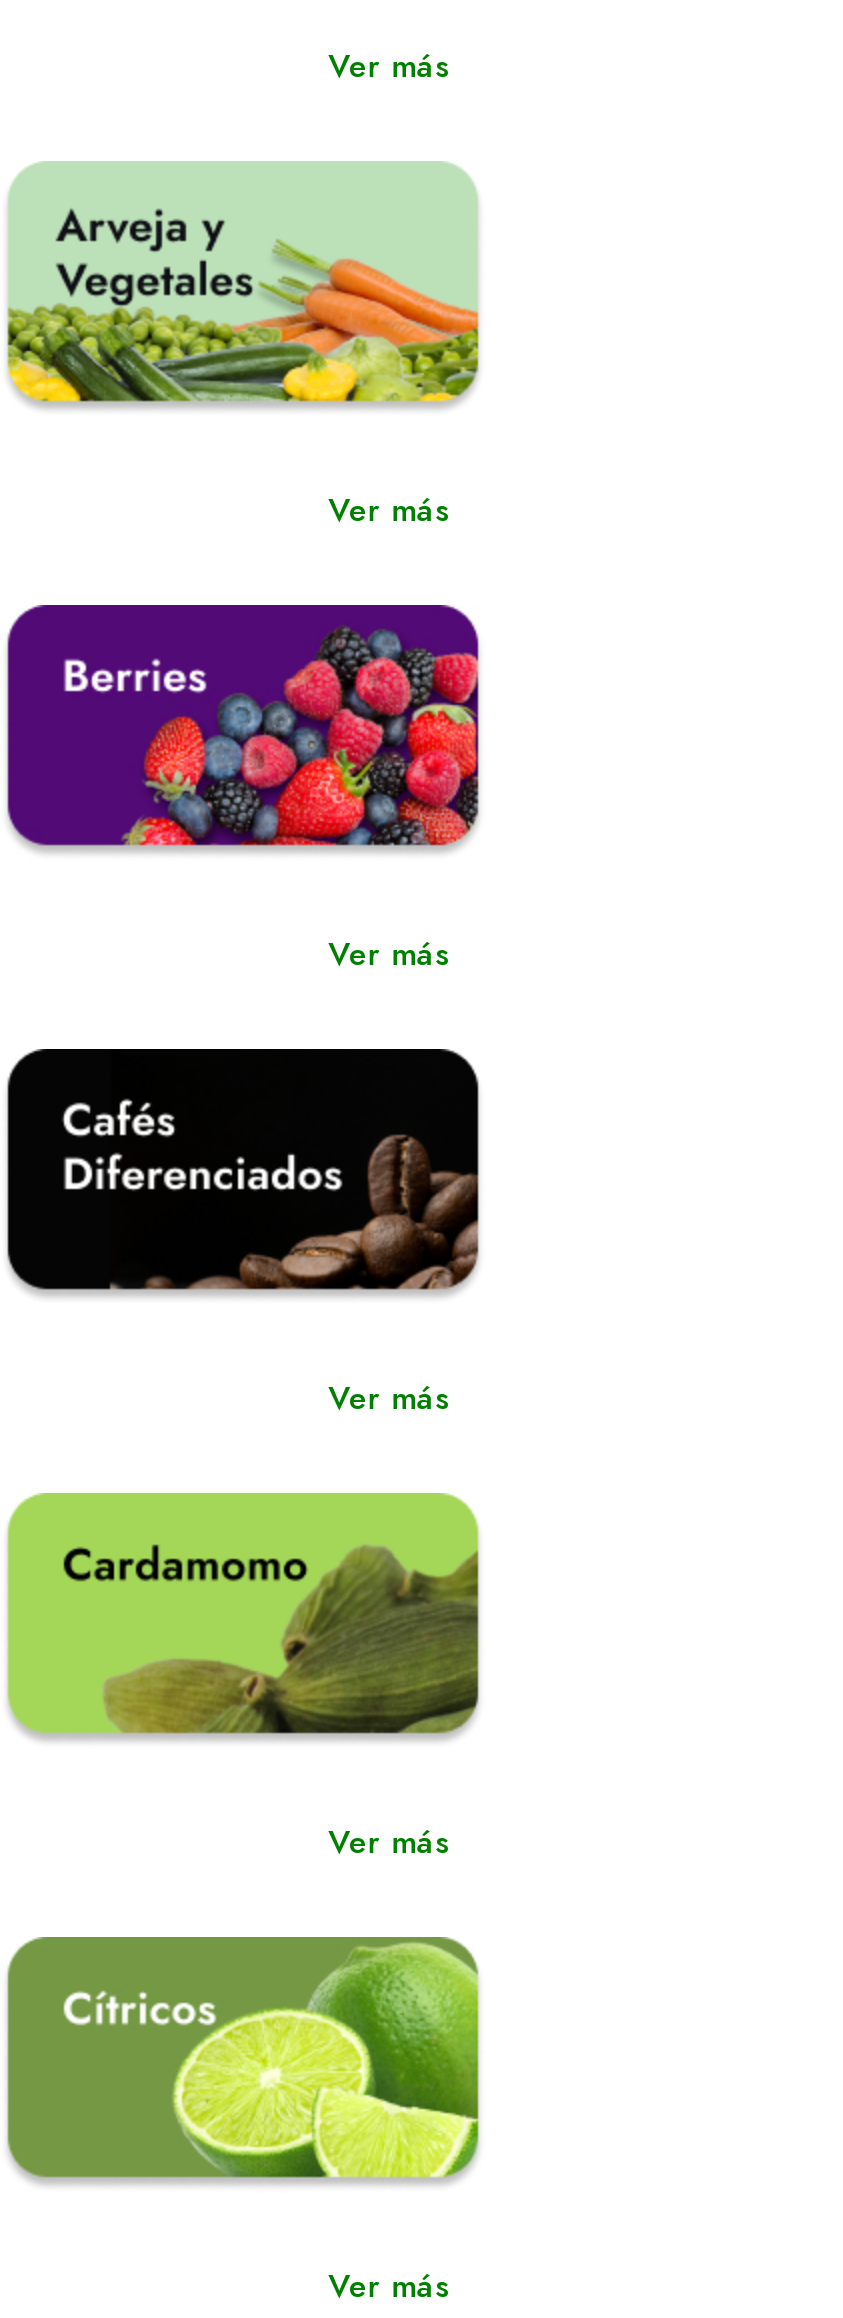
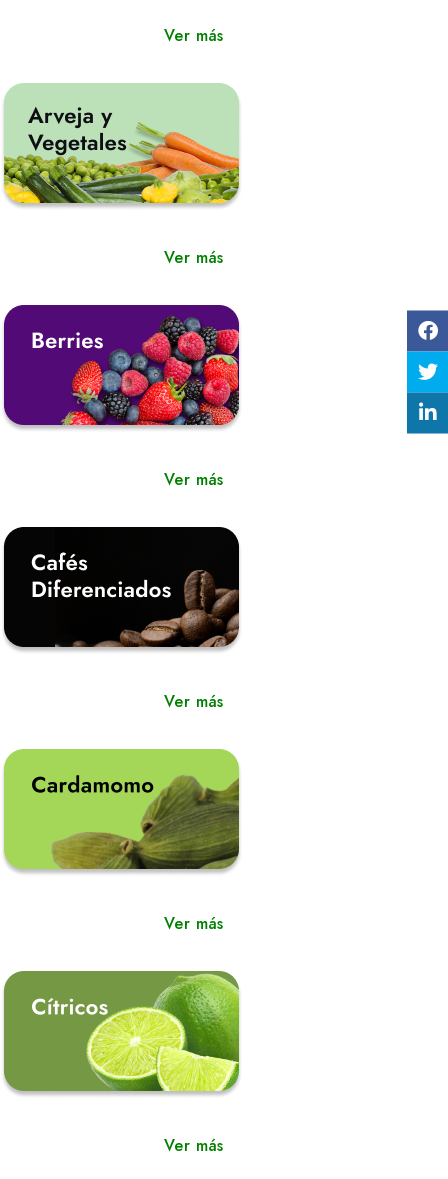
none -> [406,309,445,435] [image]

